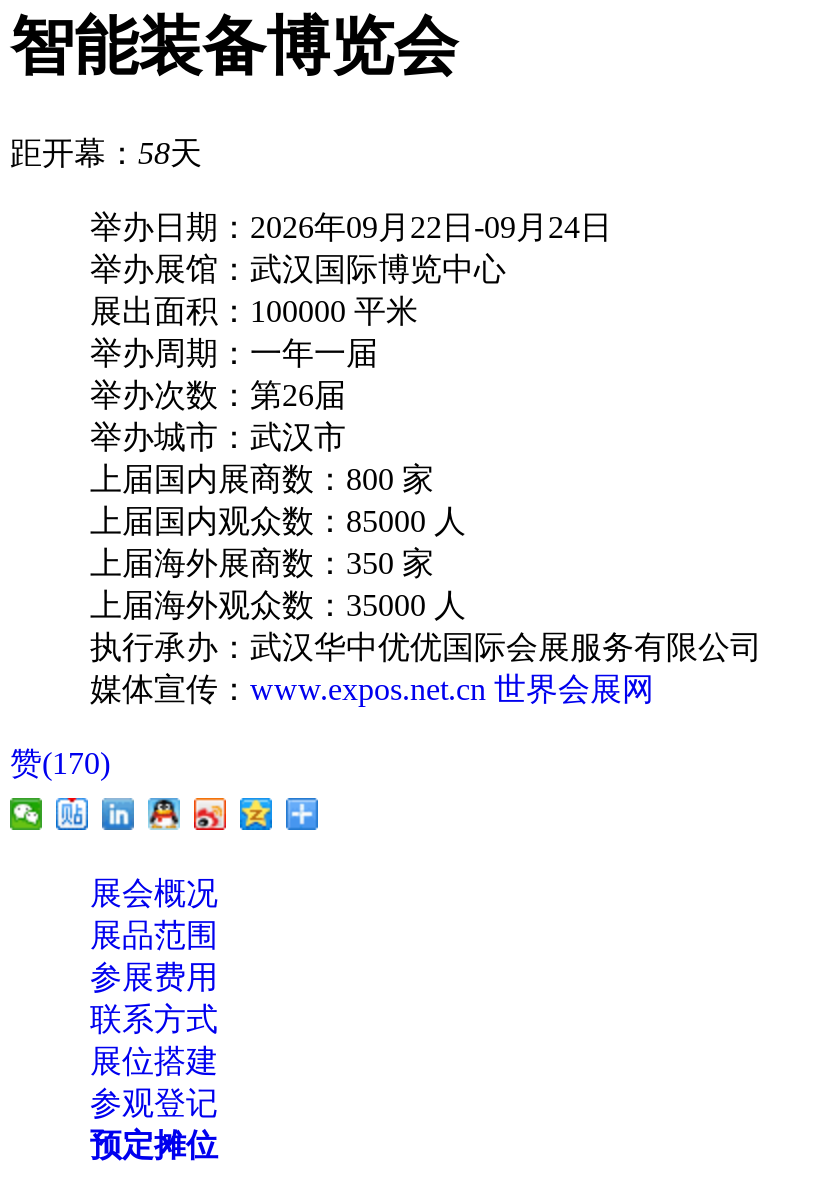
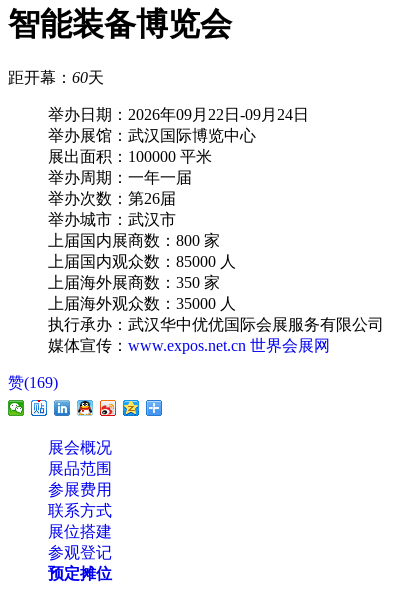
[10,137,202,171] 距开幕：58天 -> [8,69,104,86] 距开幕：60天
[10,747,110,781] 赞(170) -> [8,374,58,391] 赞(169)

